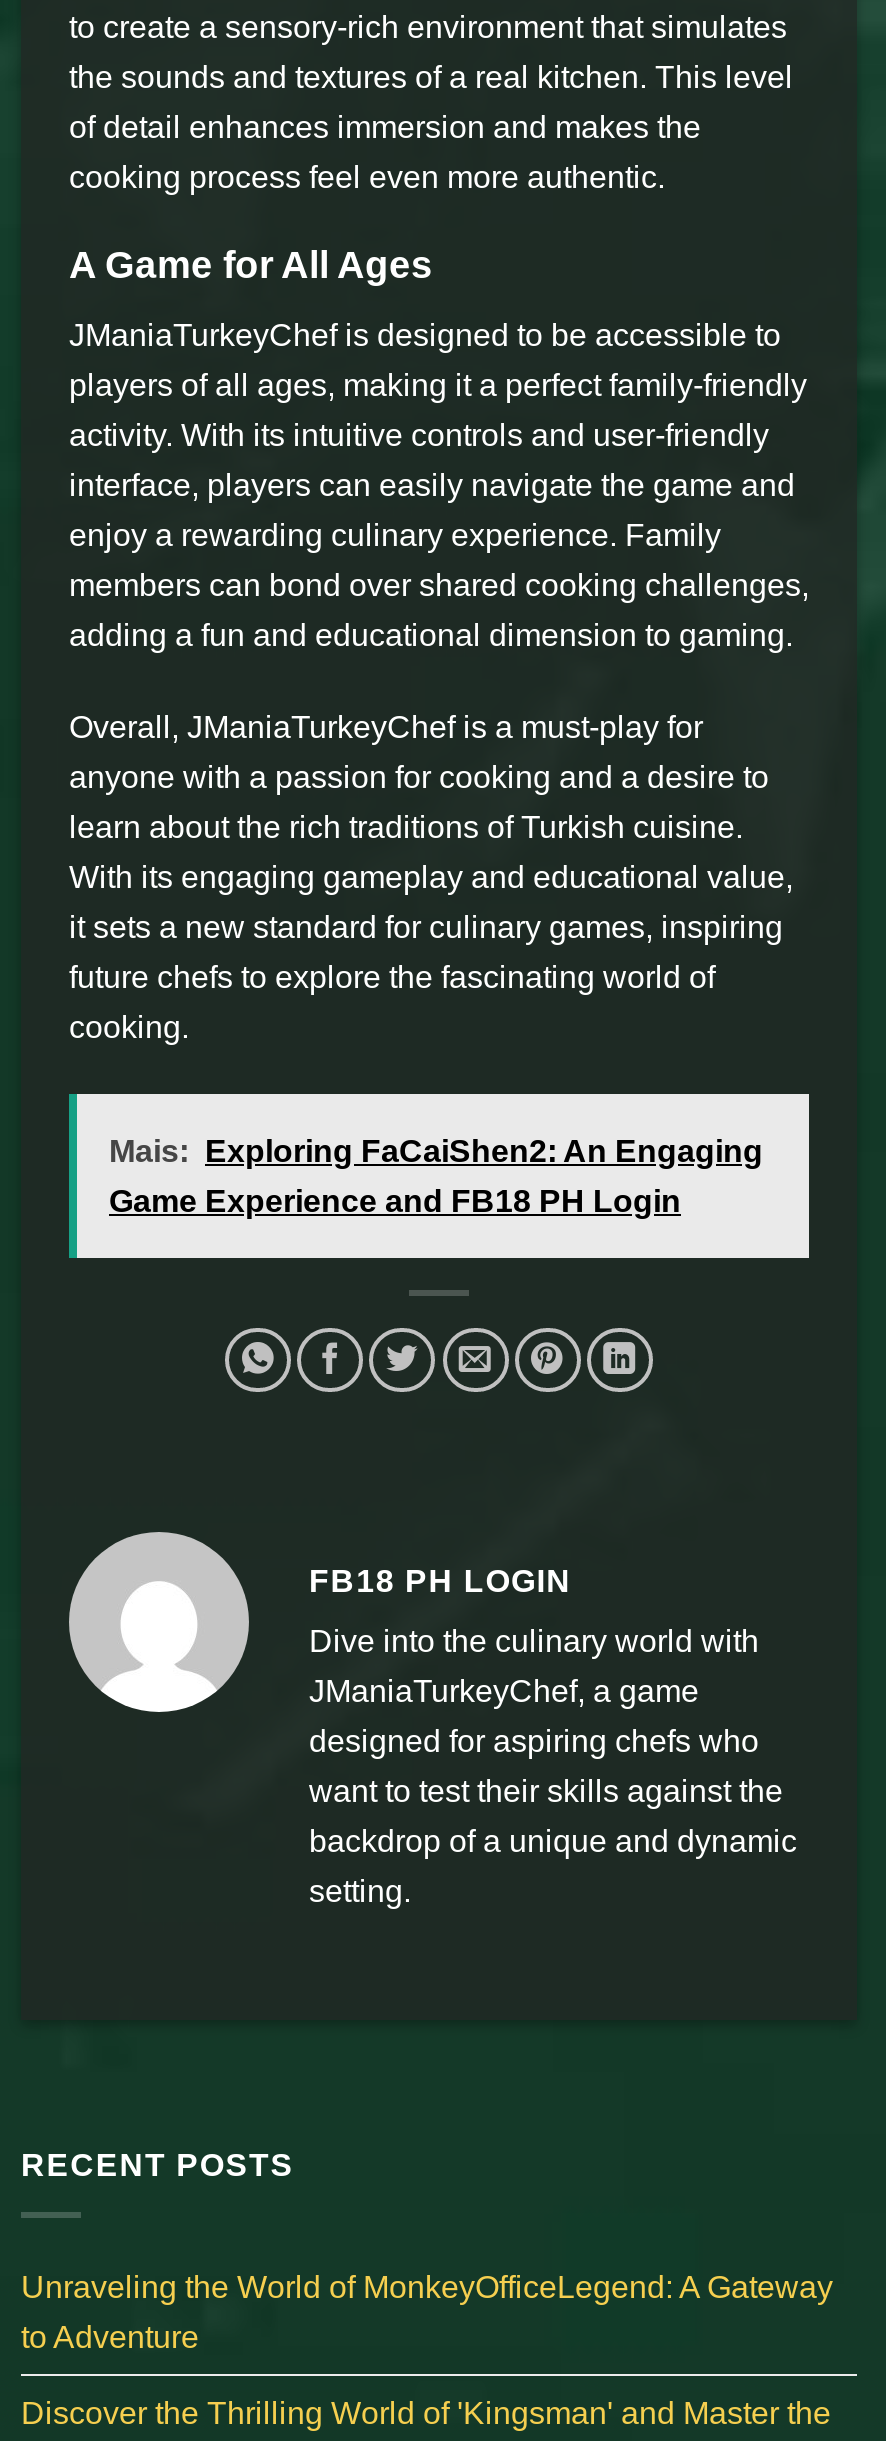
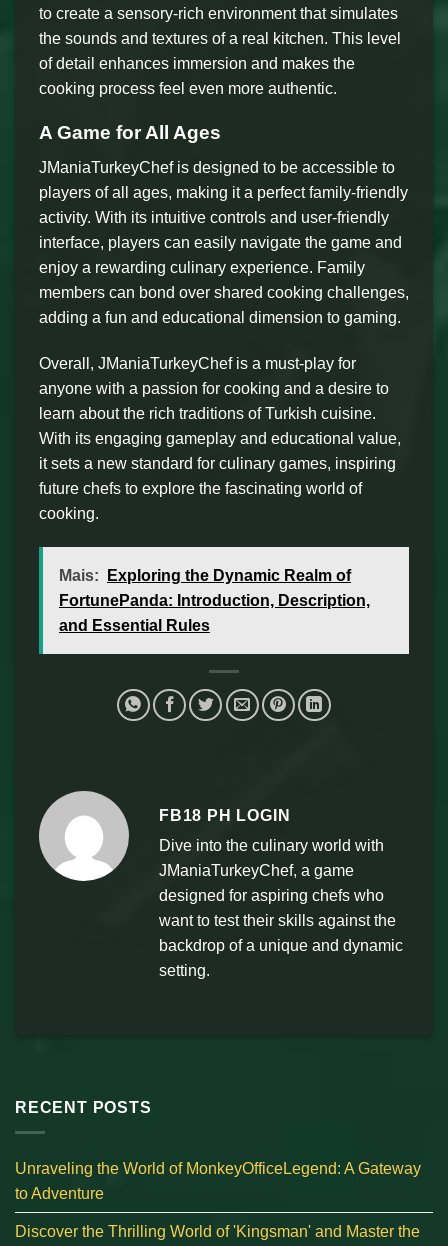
[109,1133,763,1217] Mais: Exploring FaCaiShen2: An Engaging | Game Experience and FB18 PH Login -> [59,566,370,633] Mais: Exploring the Dynamic Realm of | FortunePanda: Introduction, Description, | and Essential Rules

